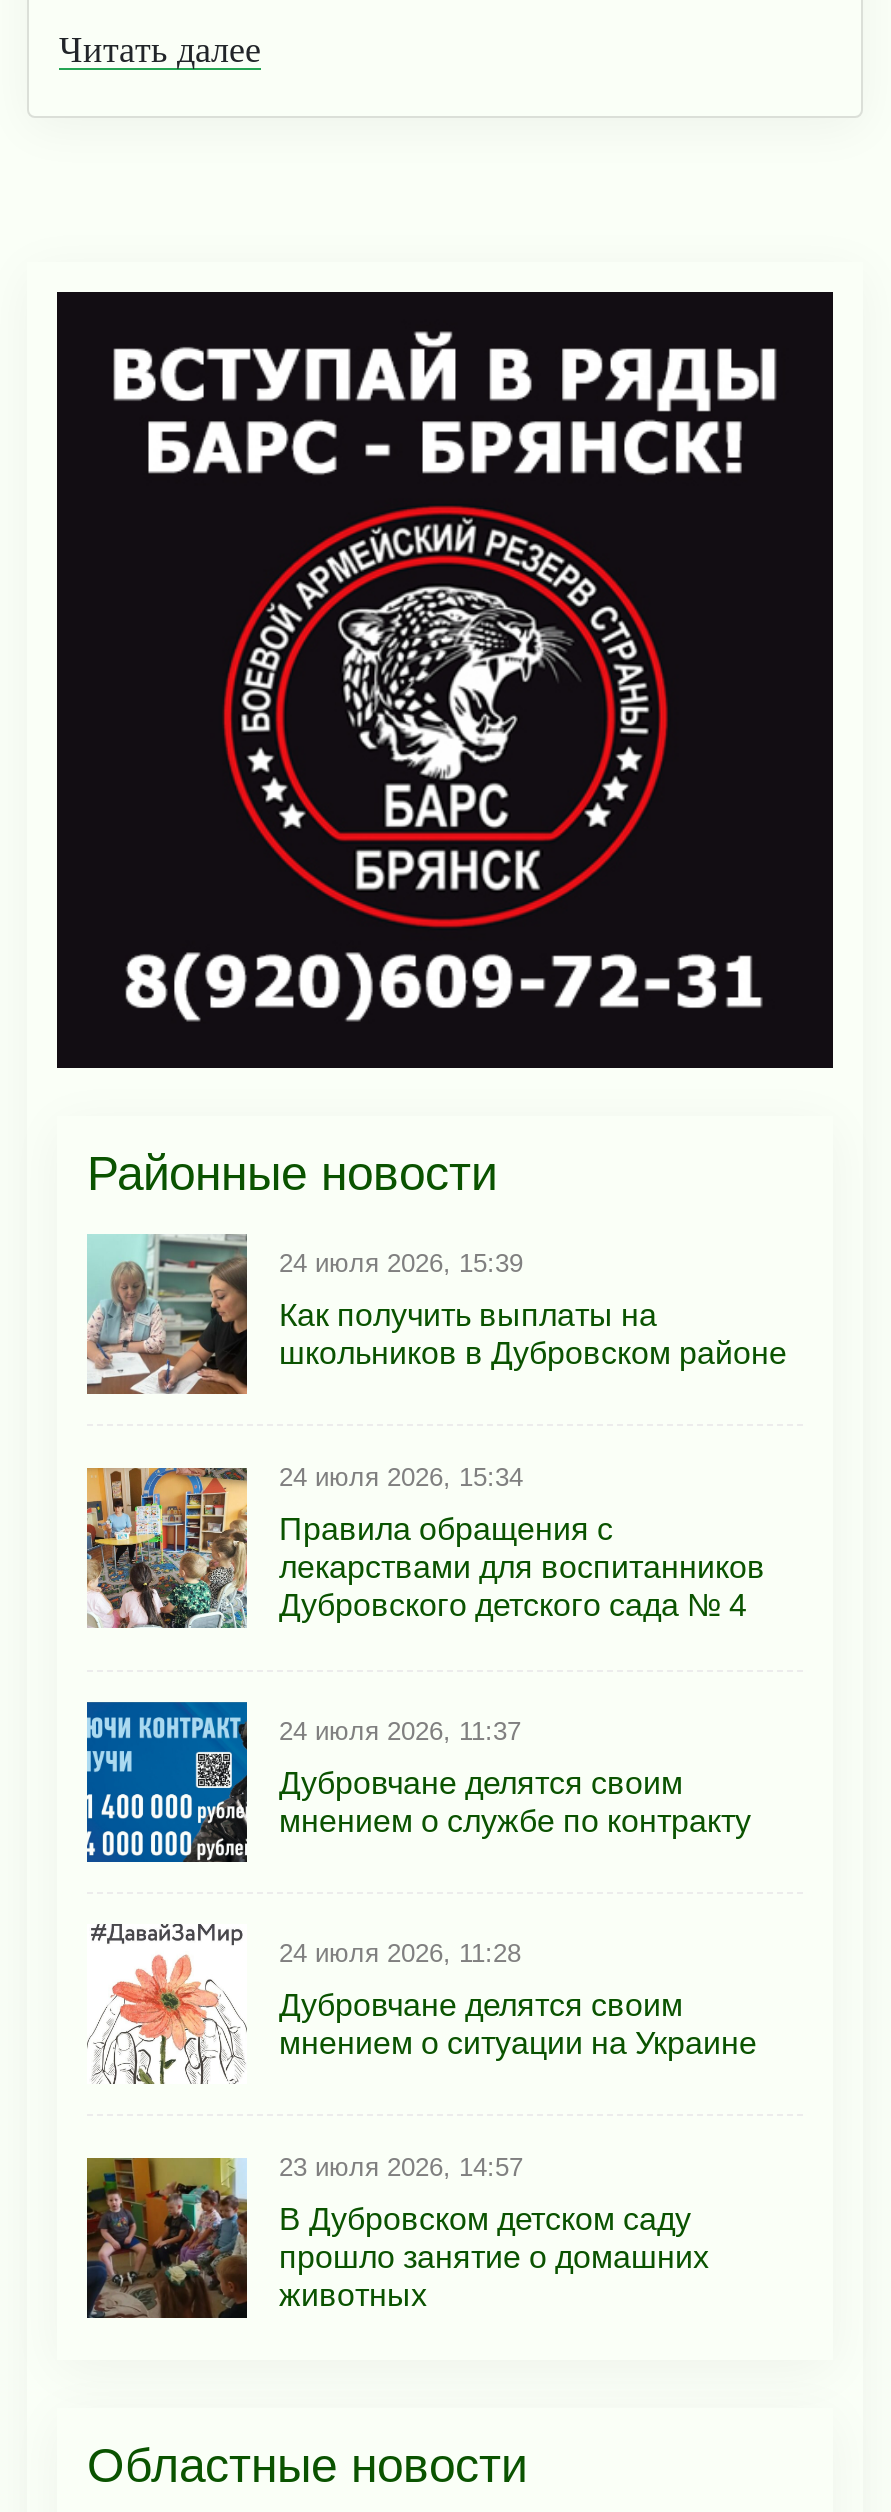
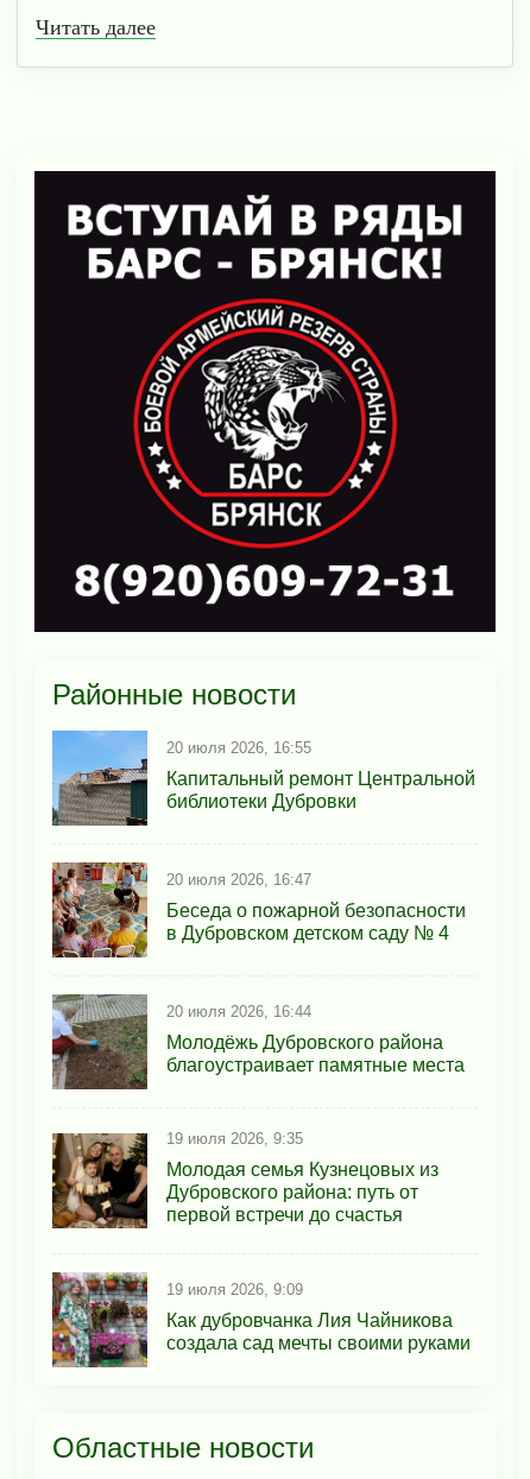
[85,1234,523,1396] [image] | 24 июля 2026, 15:39 -> [51,731,311,827] [image] | 20 июля 2026, 16:55
[279,1298,787,1370] Как получить выплаты на | школьников в Дубровском районе -> [166,768,475,811] Капитальный ремонт Центральной | библиотеки Дубровки
[85,1463,523,1630] [image] | 24 июля 2026, 15:34 -> [51,861,311,959] [image] | 20 июля 2026, 16:47
[279,1513,765,1623] Правила обращения с | лекарствами для воспитанников | Дубровского детского сада № 4 -> [166,900,466,943] Беседа о пожарной безопасности | в Дубровском детском саду № 4
[85,1700,521,1864] [image] | 24 июля 2026, 11:37 -> [51,993,311,1091] [image] | 20 июля 2026, 16:44
[279,1766,751,1838] Дубровчане делятся своим | мнением о службе по контракту -> [166,1032,465,1075] Молодёжь Дубровского района | благоустраивает памятные места
[87,1922,521,2086] [image] | 24 июля 2026, 11:28 -> [51,1130,303,1230] [image] | 19 июля 2026, 9:35
[279,1988,757,2060] Дубровчане делятся своим | мнением о ситуации на Украине -> [166,1160,438,1225] Молодая семья Кузнецовых из | Дубровского района: путь от | первой встречи до счастья
[85,2153,523,2320] [image] | 23 июля 2026, 14:57 -> [51,1271,303,1369] [image] | 19 июля 2026, 9:09
[279,2203,709,2313] В Дубровском детском саду | прошло занятие о домашних | животных -> [166,1310,471,1353] Как дубровчанка Лия Чайникова | создала сад мечты своими руками

